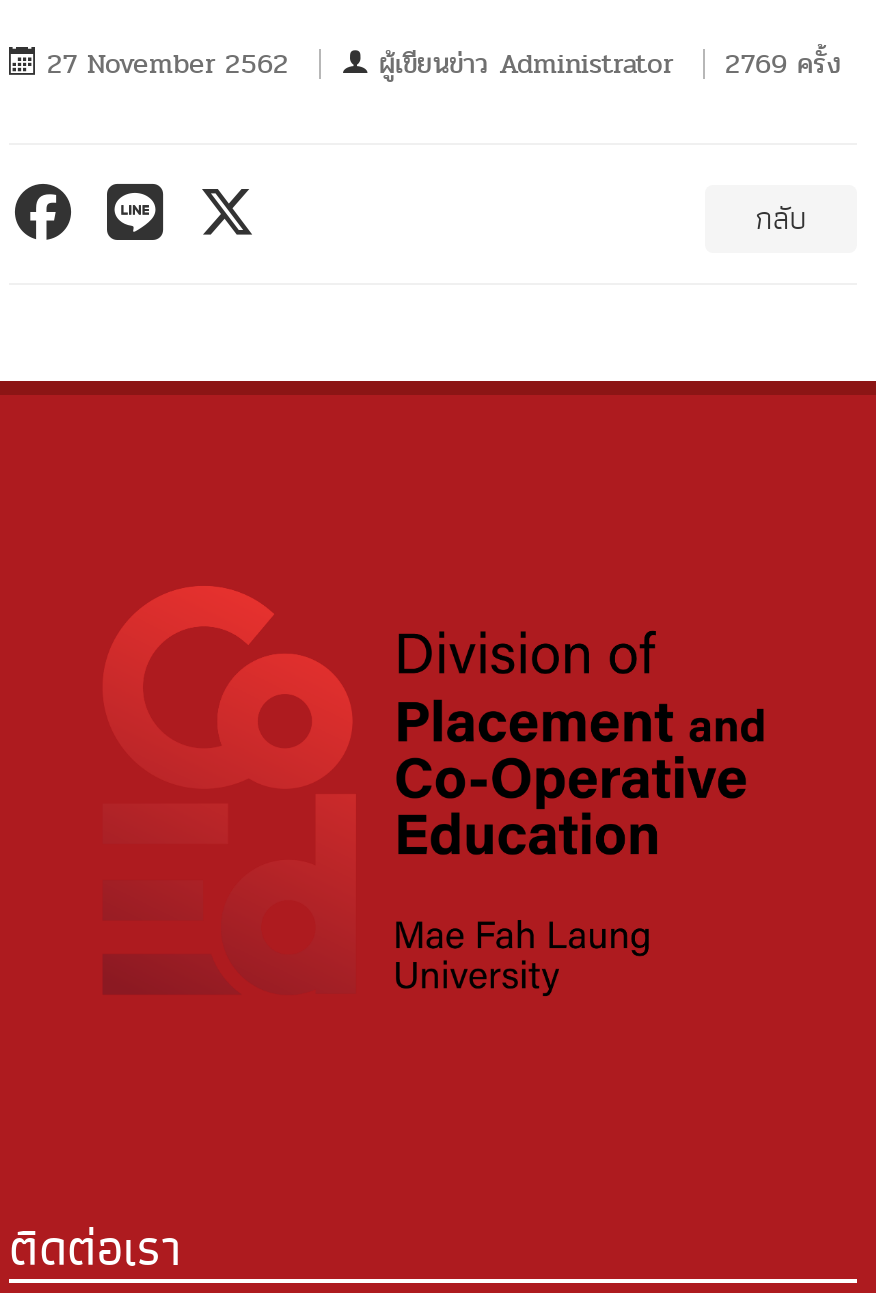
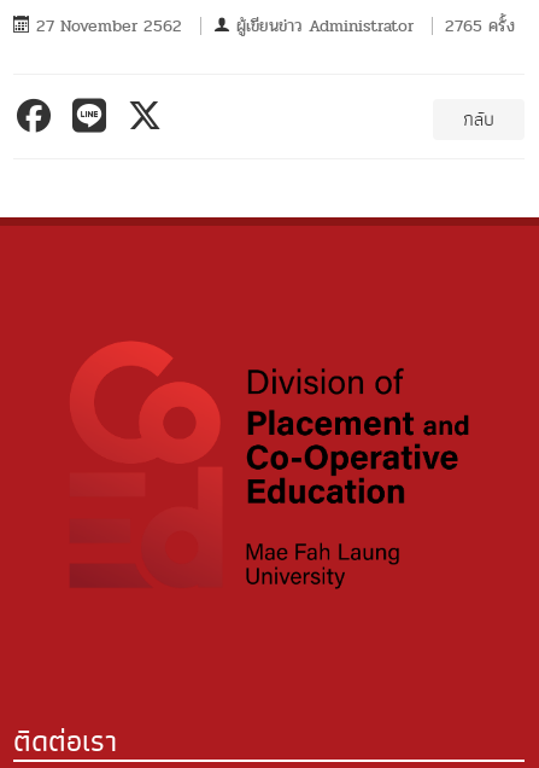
[47,43,841,85] 27 November 2562 ผู้เขียนข่าวAdministrator 2769 ครั้ง -> [36,13,515,38] 27 November 2562 ผู้เขียนข่าวAdministrator 2765 ครั้ง

